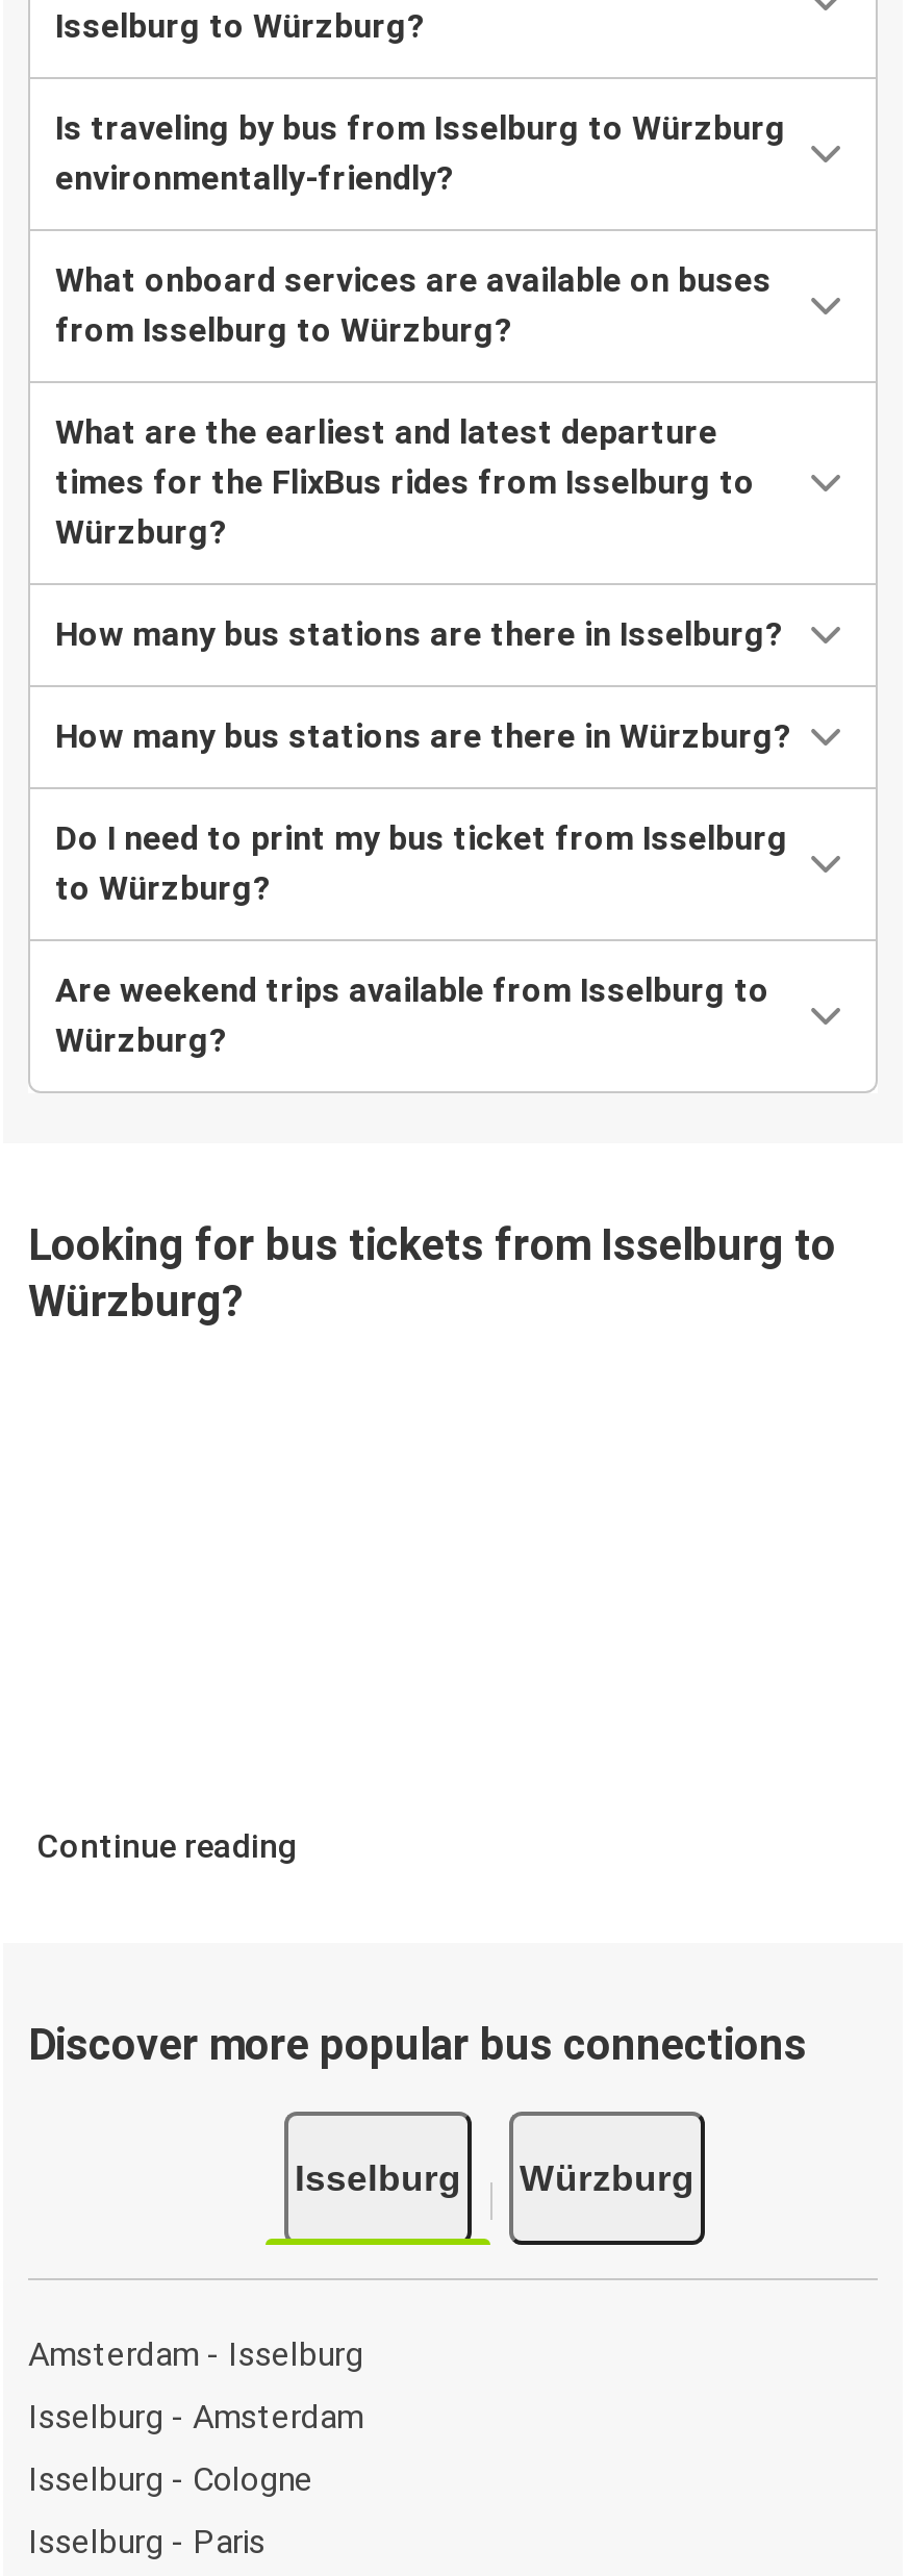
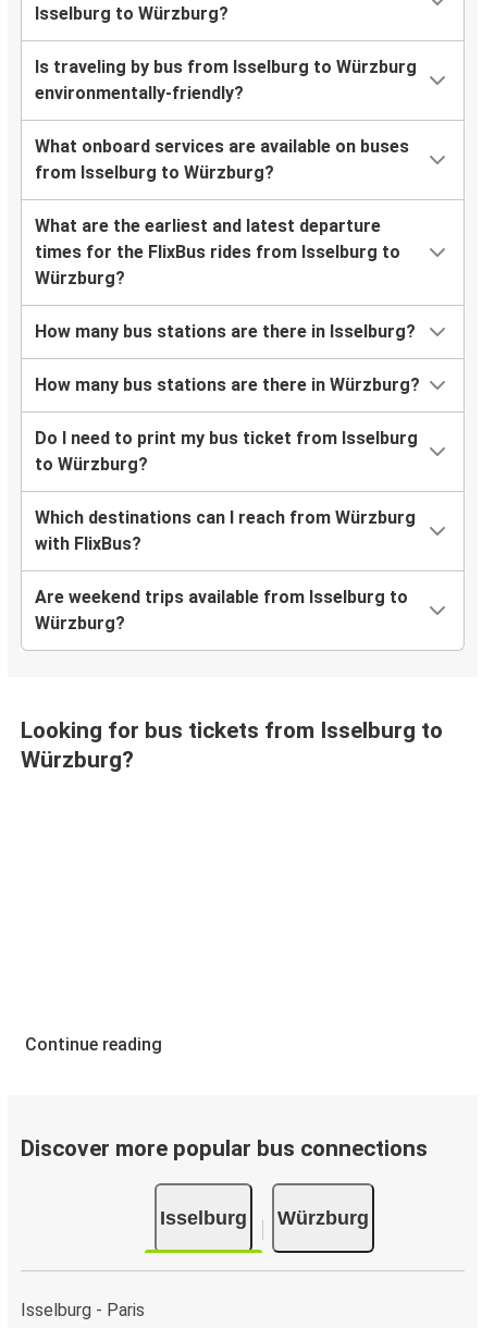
none -> [35,508,416,554] Which destinations can I reach from Würzburg | with FlixBus?
moved [28,971,836,2198] -> [21,587,443,1228]: Are weekend trips available from Isselburg to | Würzburg? | Looking for bus tickets from Isselburg to | Würzburg? | Continue reading | Discover more popular bus connections | Isselburg | Würzburg
[28,2333,363,2498] Amsterdam - Isselburg | Isselburg - Amsterdam | Isselburg - Cologne -> none

